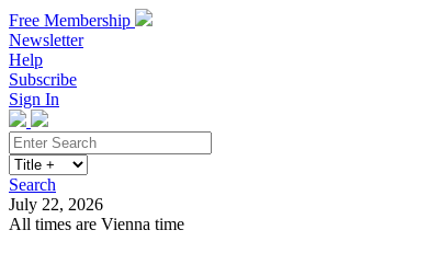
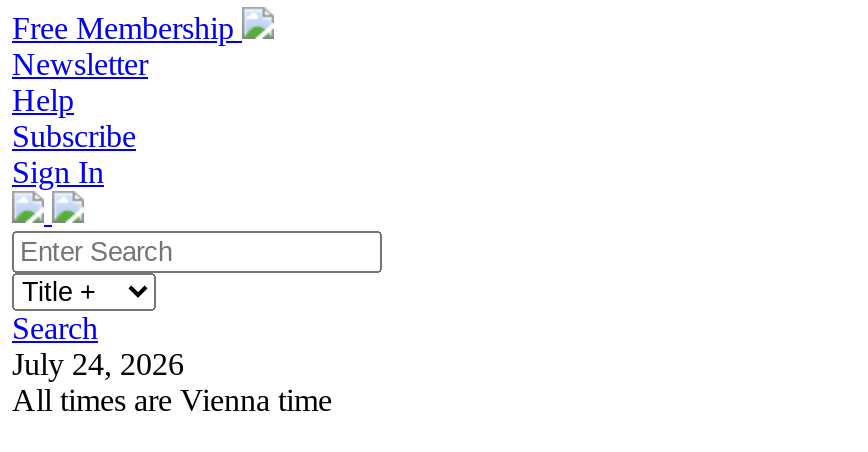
[9,195,103,214] July 22, 2026 -> [12,347,184,381] July 24, 2026

